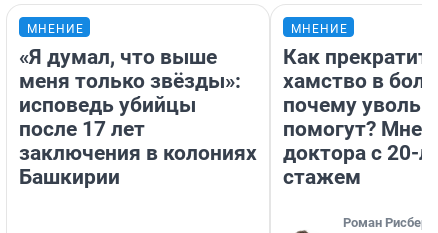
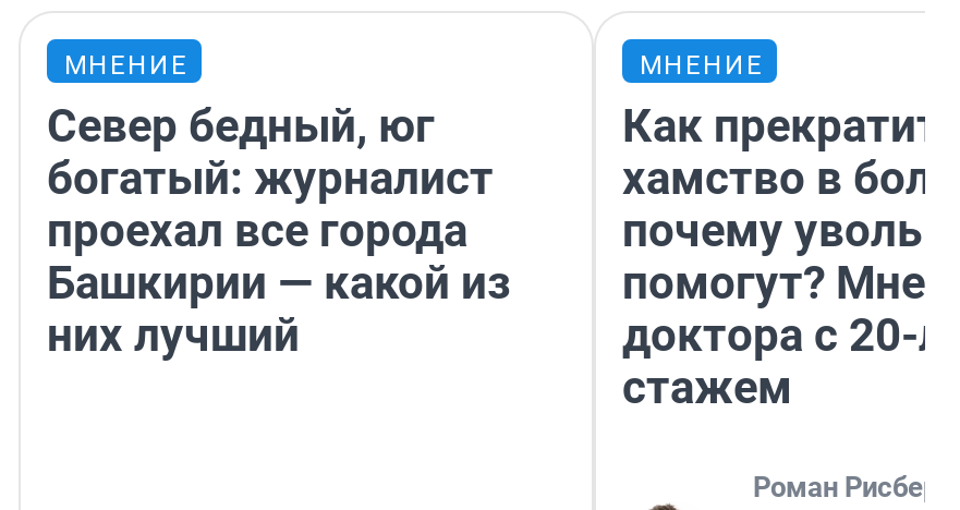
[19,45,257,189] «Я думал, что выше | меня только звёзды»: | исповедь убийцы | после 17 лет | заключения в колониях | Башкирии -> [47,100,511,362] Север бедный, юг | богатый: журналист | проехал все города | Башкирии — какой из | них лучший

